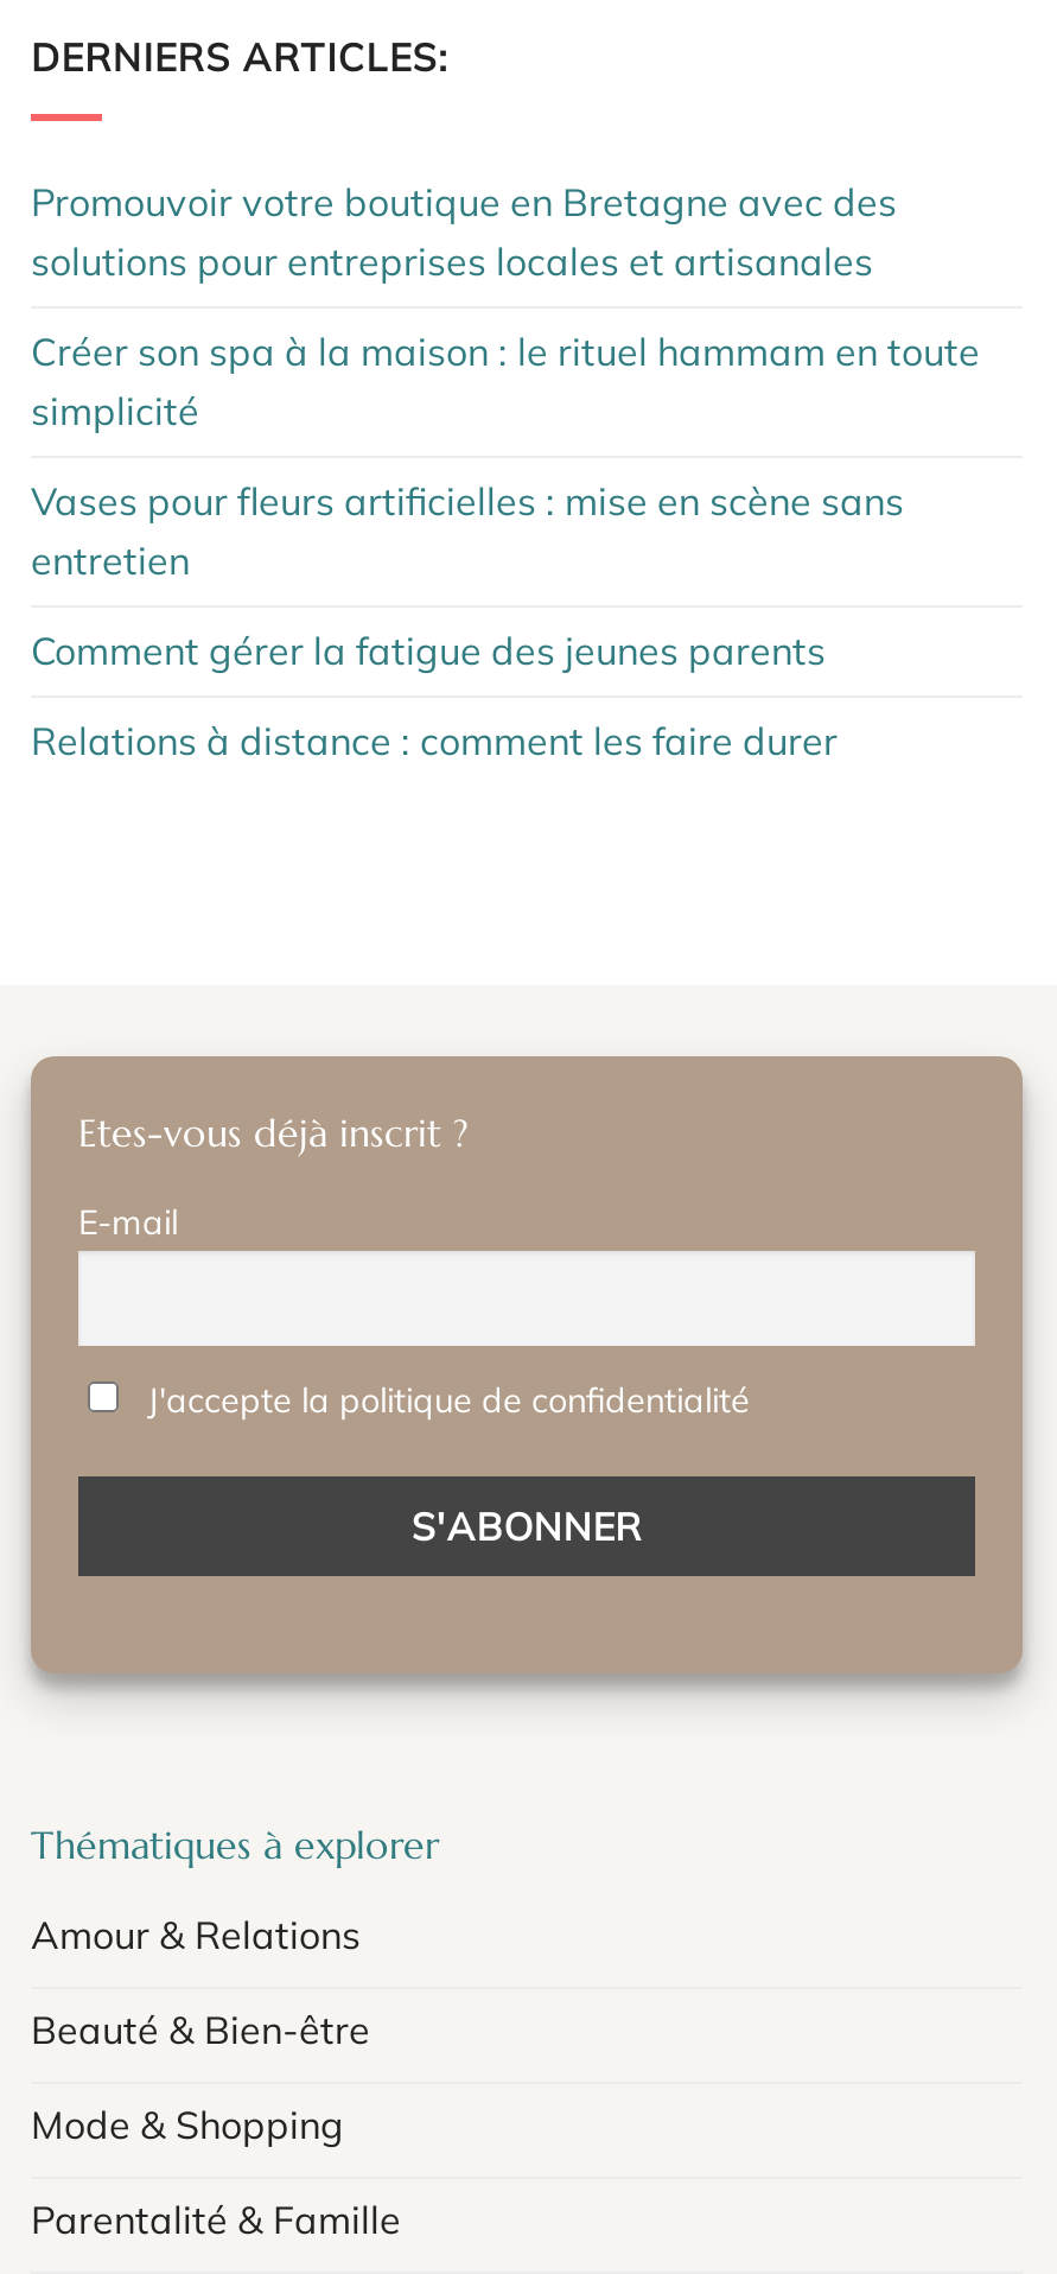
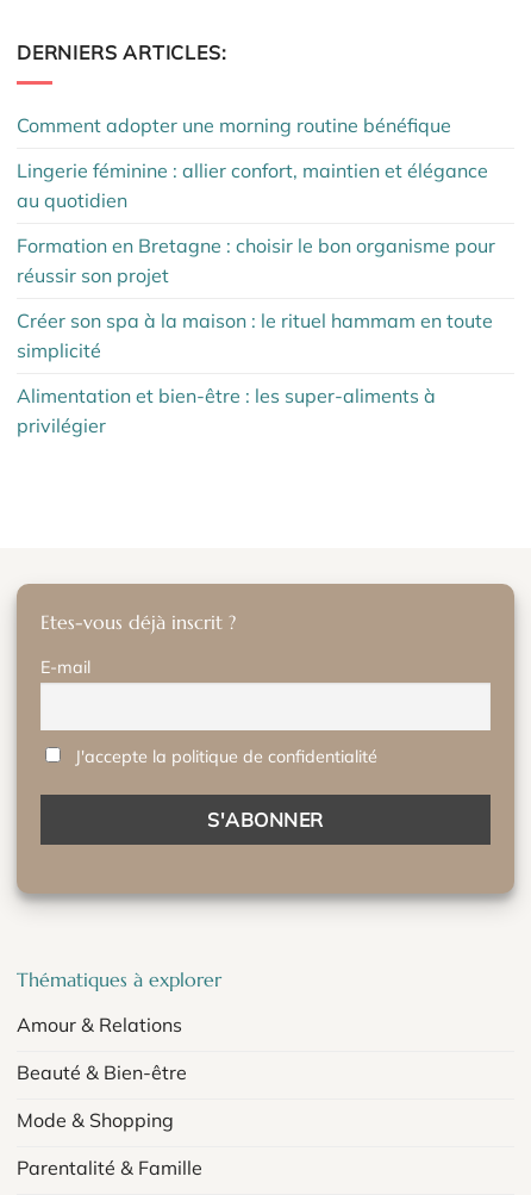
[31,178,897,285] Promouvoir votre boutique en Bretagne avec des | solutions pour entreprises locales et artisanales -> [17,113,495,287] Comment adopter une morning routine bénéfique | Lingerie féminine : allier confort, maintien et élégance | au quotidien | Formation en Bretagne : choisir le bon organisme pour | réussir son projet
moved [31,327,980,434] -> [17,308,493,362]: Créer son spa à la maison : le rituel hammam en toute | simplicité
[31,477,904,764] Vases pour fleurs artificielles : mise en scène sans | entretien | Comment gérer la fatigue des jeunes parents | Relations à distance : comment les faire durer -> [17,384,436,437] Alimentation et bien-être : les super-aliments à | privilégier

